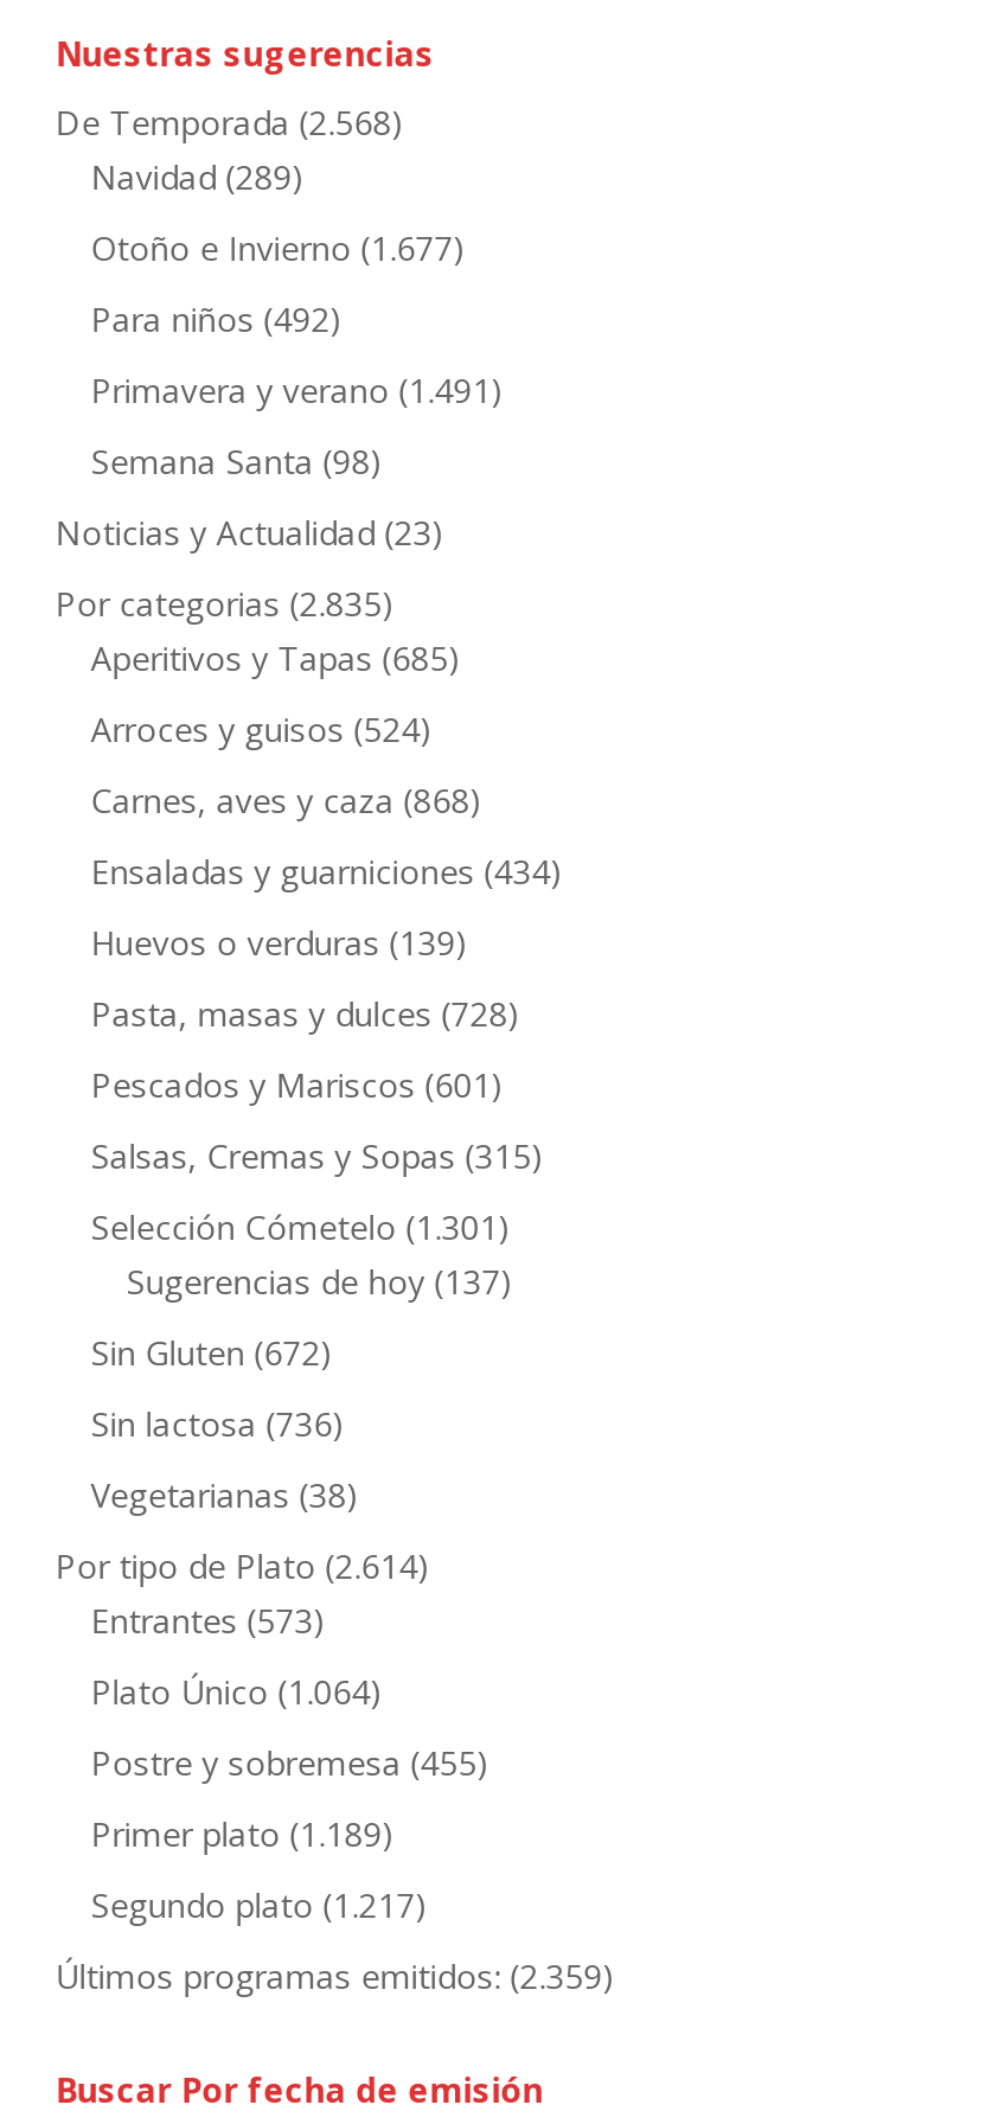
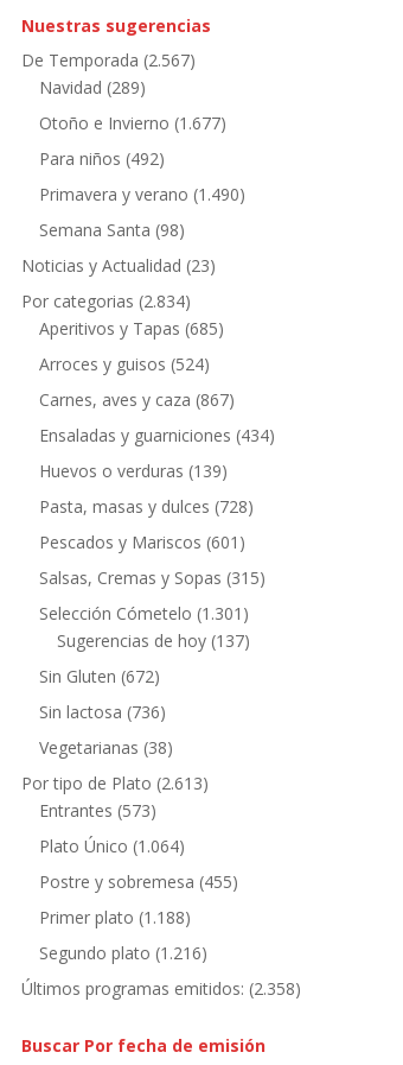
[55,100,404,145] De Temporada (2.568) -> [21,49,195,71] De Temporada (2.567)
[91,367,503,412] Primavera y verano (1.491) -> [39,183,245,205] Primavera y verano (1.490)
[55,581,394,626] Por categorias (2.835) -> [21,290,191,312] Por categorias (2.834)
[91,778,482,823] Carnes, aves y caza (868) -> [39,388,234,411] Carnes, aves y caza (867)
[55,1543,430,1588] Por tipo de Plato (2.614) -> [21,772,208,794] Por tipo de Plato (2.613)
[91,1811,394,1856] Primer plato (1.189) -> [39,906,191,928] Primer plato (1.188)
[91,1882,427,1927] Segundo plato (1.217) -> [39,942,207,964] Segundo plato (1.216)
[55,1953,615,1998] Últimos programas emitidos: (2.359) -> [21,977,301,1000] Últimos programas emitidos: (2.358)

